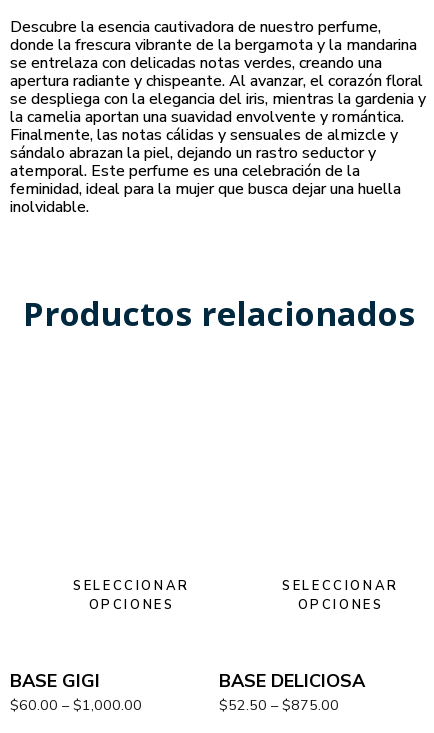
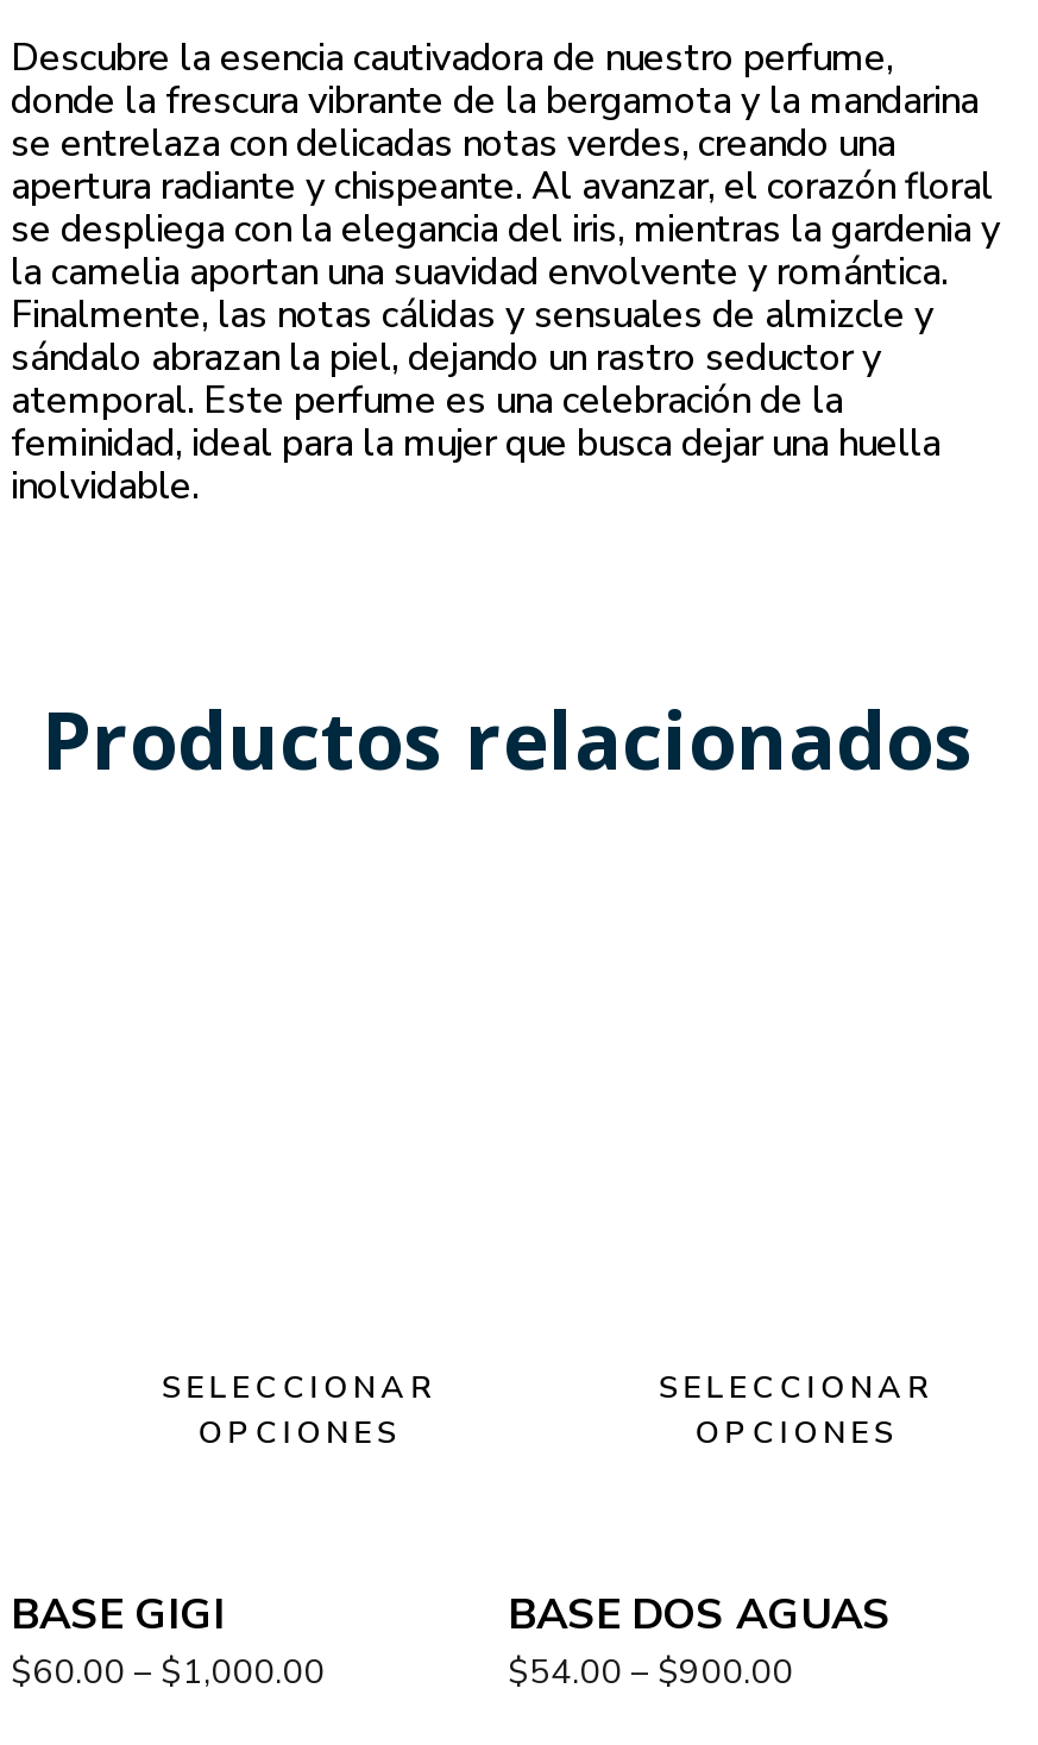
[219,669,365,715] BASE DELICIOSA | $52.50 – $875.00 -> [508,1585,891,1694] BASE DOS AGUAS | $54.00 – $900.00

